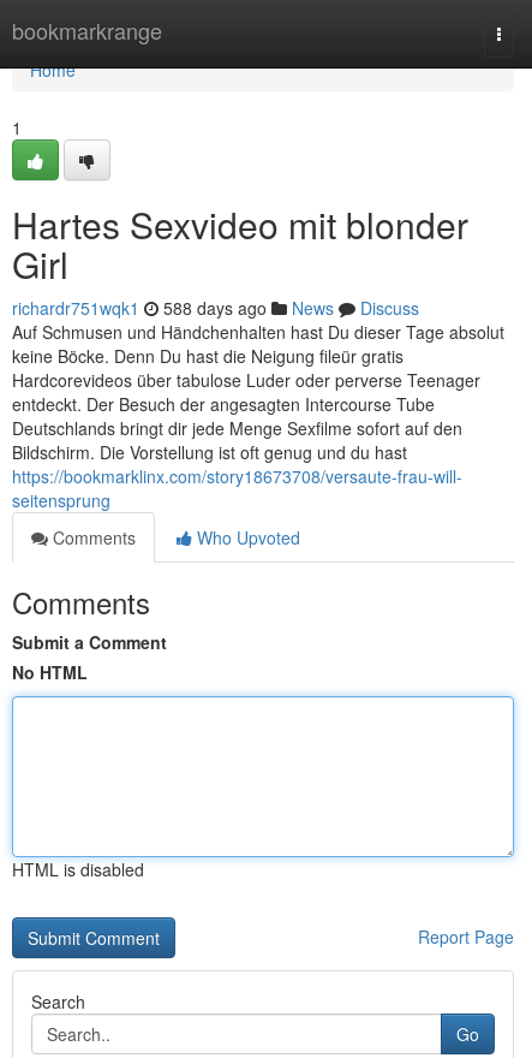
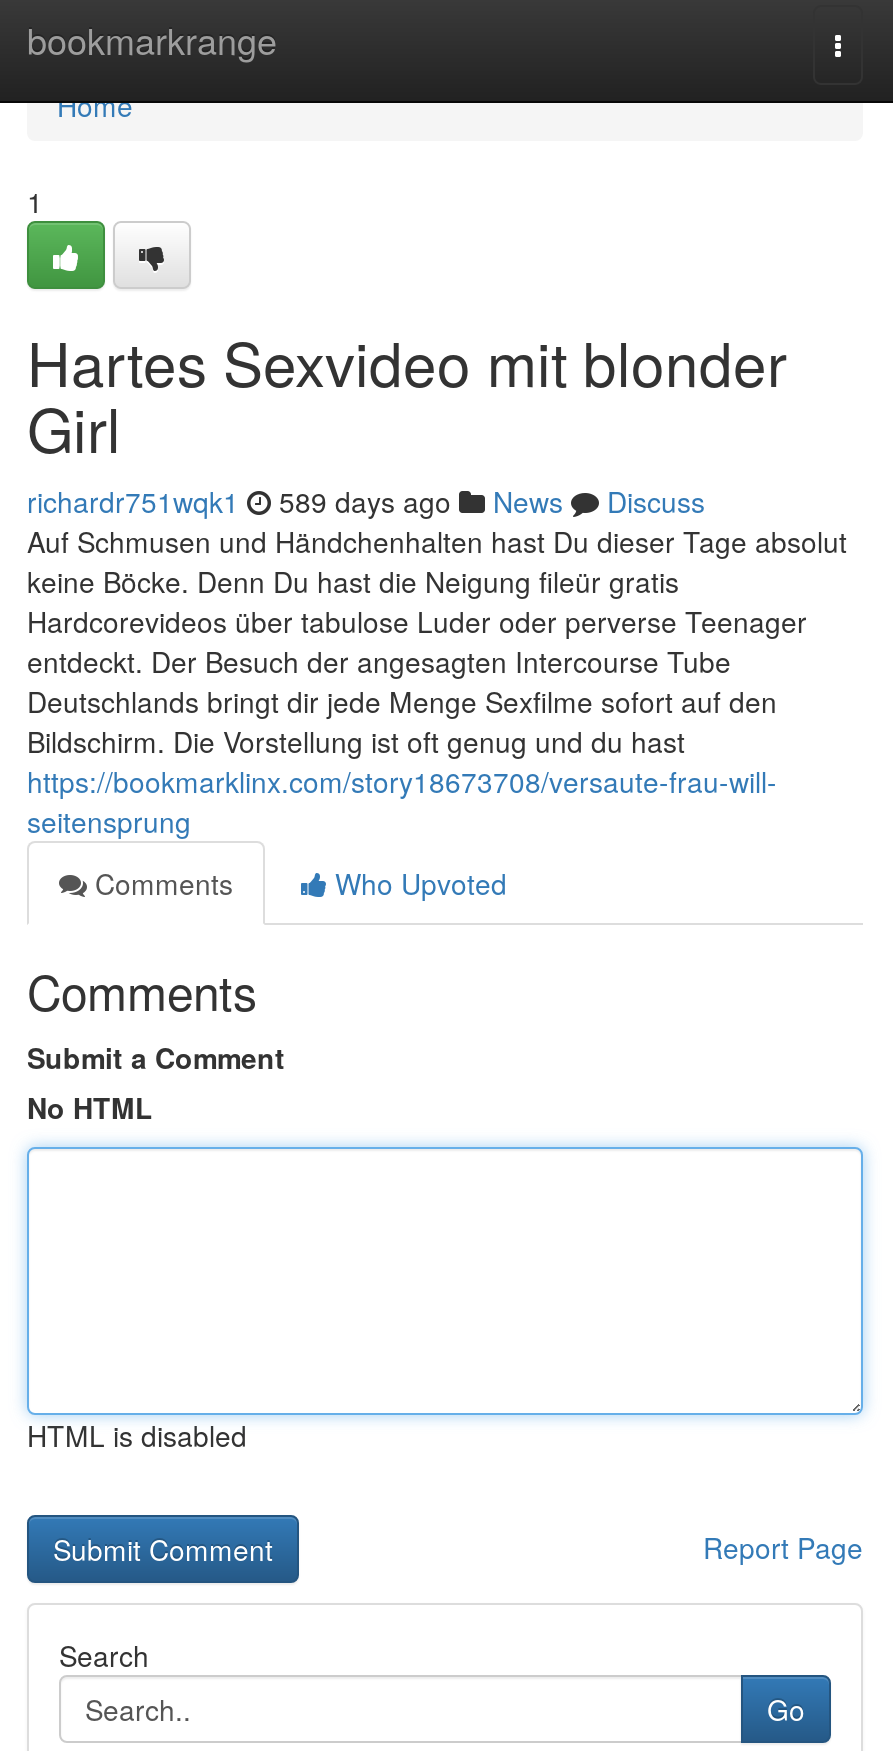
[12,296,419,320] richardr751wqk1 588 days ago News Discuss -> [27,481,705,521] richardr751wqk1 589 days ago News Discuss

